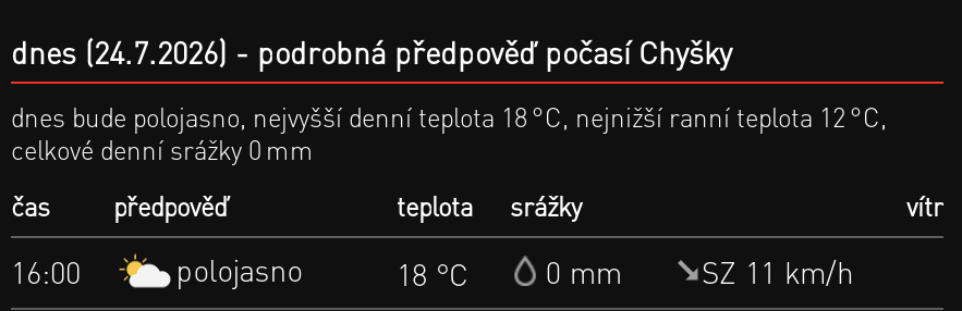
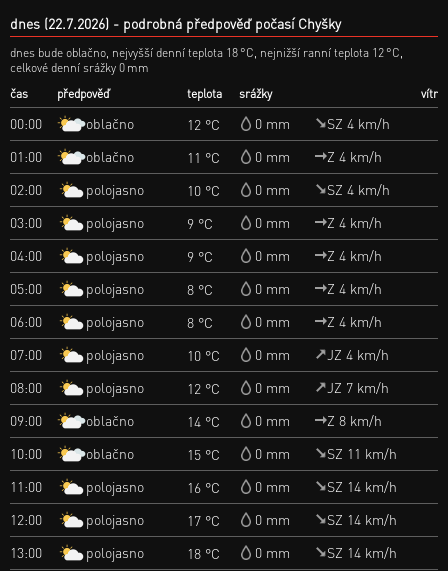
[11,32,732,71] dnes (24.7.2026) podrobná předpověď počasí Chyšky -> [10,13,341,31] dnes (22.7.2026) podrobná předpověď počasí Chyšky
[11,101,887,133] dnes bude polojasno, nejvyšší denní teplota 18 °C, nejnižší ranní teplota 12 °C, -> [10,45,403,60] dnes bude oblačno, nejvyšší denní teplota 18 °C, nejnižší ranní teplota 12 °C,
[11,250,81,289] 16:00 -> [10,114,397,561] 00:00 | oblačno | 12 °C | 0 mm | SZ 4 km/h | 01:00 | oblačno | 11 °C | 0 mm | Z 4 km/h | 02:00 | polojasno | 10 °C | 0 mm | SZ 4 km/h | 03:00 | polojasno | 9 °C | 0 mm | Z 4 km/h | 04:00 | polojasno | 9 °C | 0 mm | Z 4 km/h | 05:00 | polojasno | 8 °C | 0 mm | Z 4 km/h | 06:00 | polojasno | 8 °C | 0 mm | Z 4 km/h | 07:00 | polojasno | 10 °C | 0 mm | JZ 4 km/h | 08:00 | polojasno | 12 °C | 0 mm | JZ 7 km/h | 09:00 | oblačno | 14 °C | 0 mm | Z 8 km/h | 10:00 | oblačno | 15 °C | 0 mm | SZ 11 km/h | 11:00 | polojasno | 16 °C | 0 mm | SZ 14 km/h | 12:00 | polojasno | 17 °C | 0 mm | SZ 14 km/h | 13:00
[702,250,854,289] SZ 11 km/h -> [327,543,397,561] SZ 14 km/h

